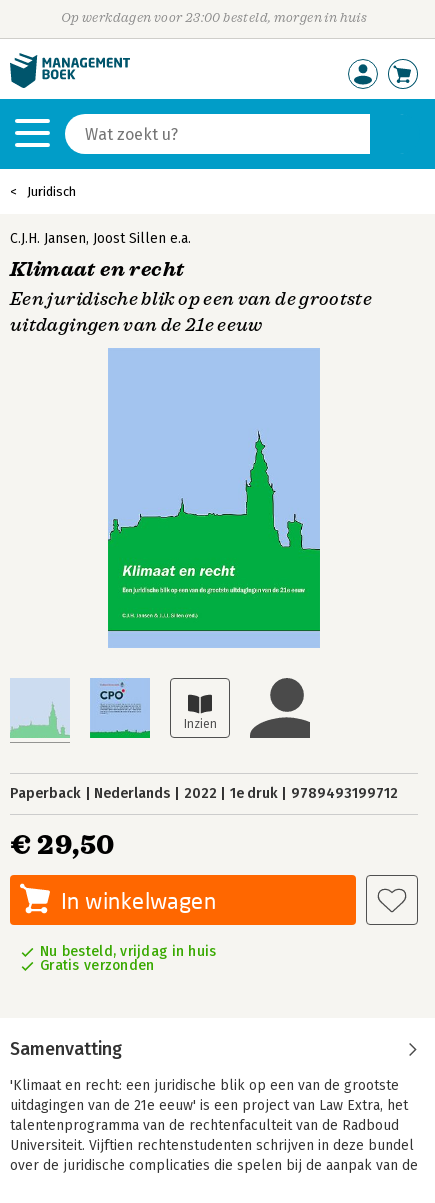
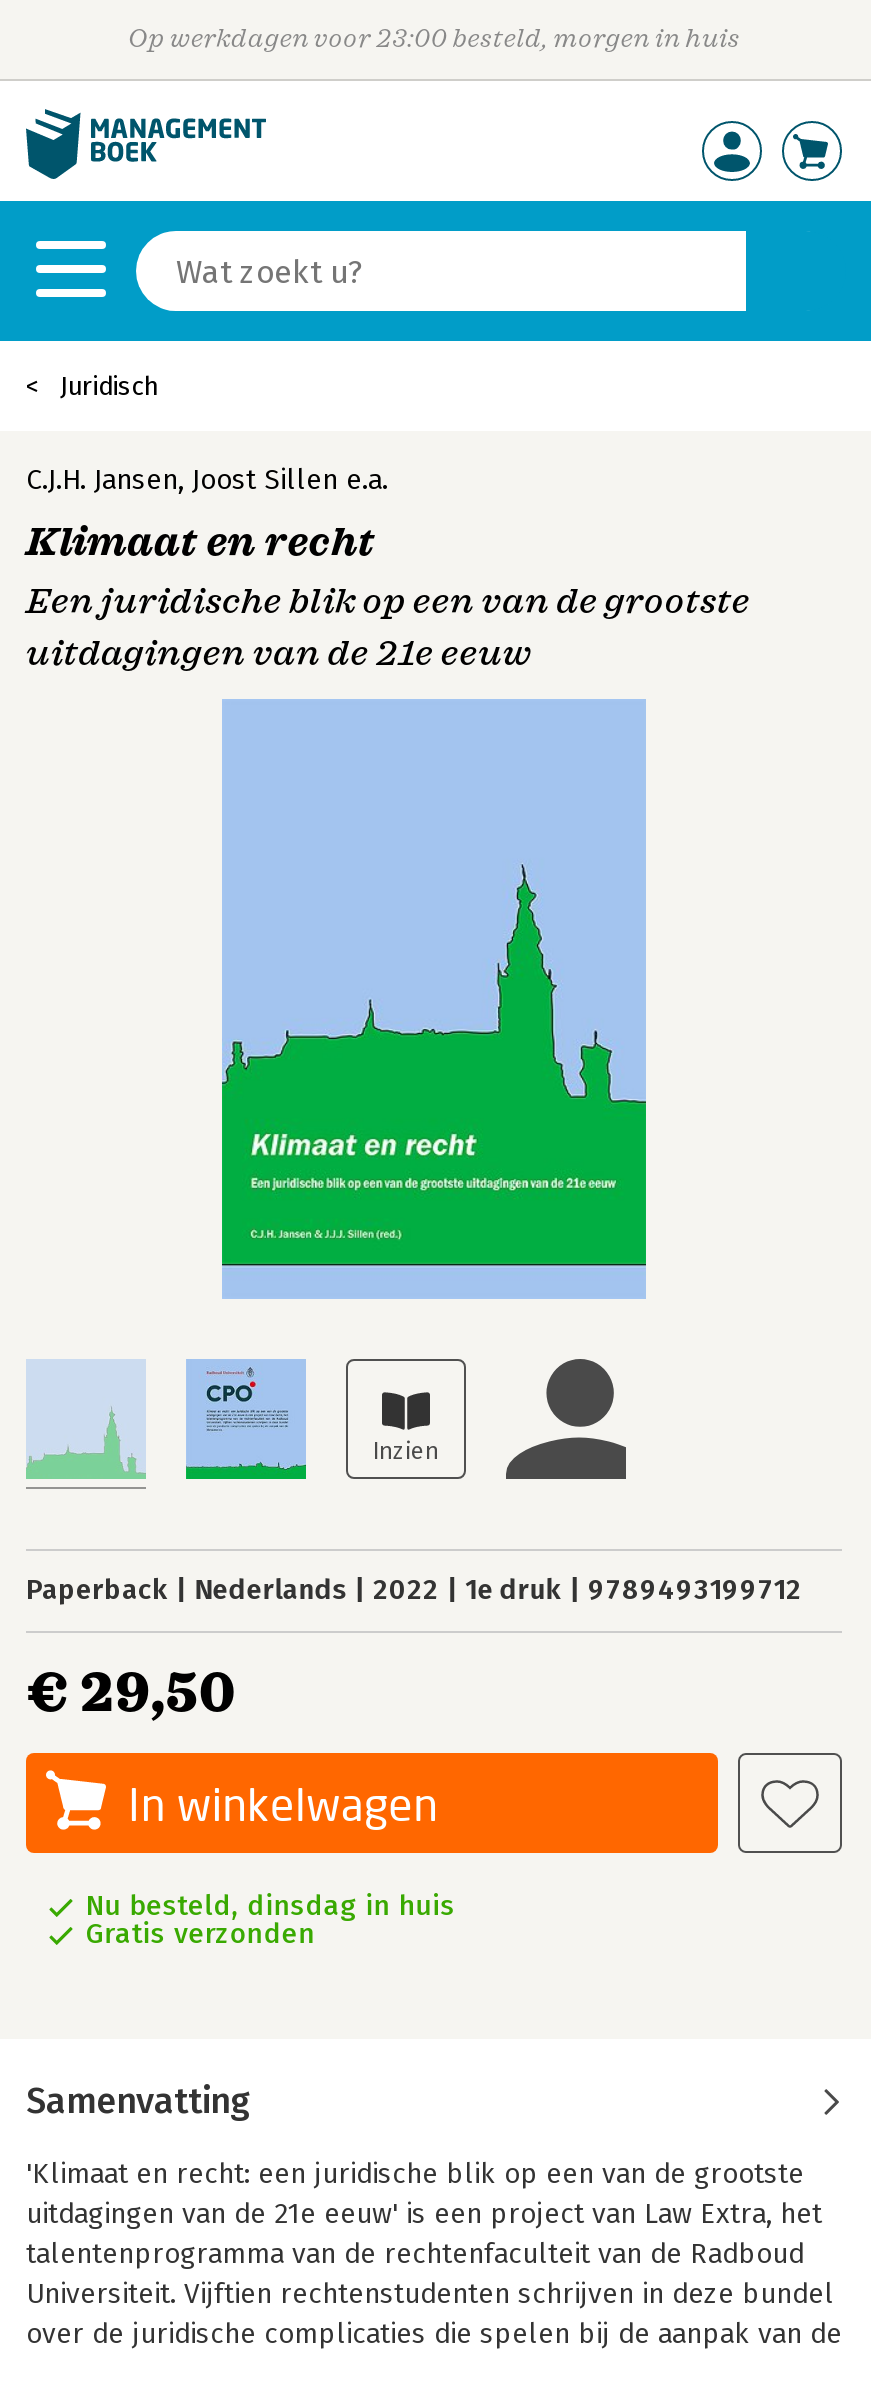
[40,943,217,960] Nu besteld, vrijdag in huis -> [86,1889,455,1923] Nu besteld, dinsdag in huis

